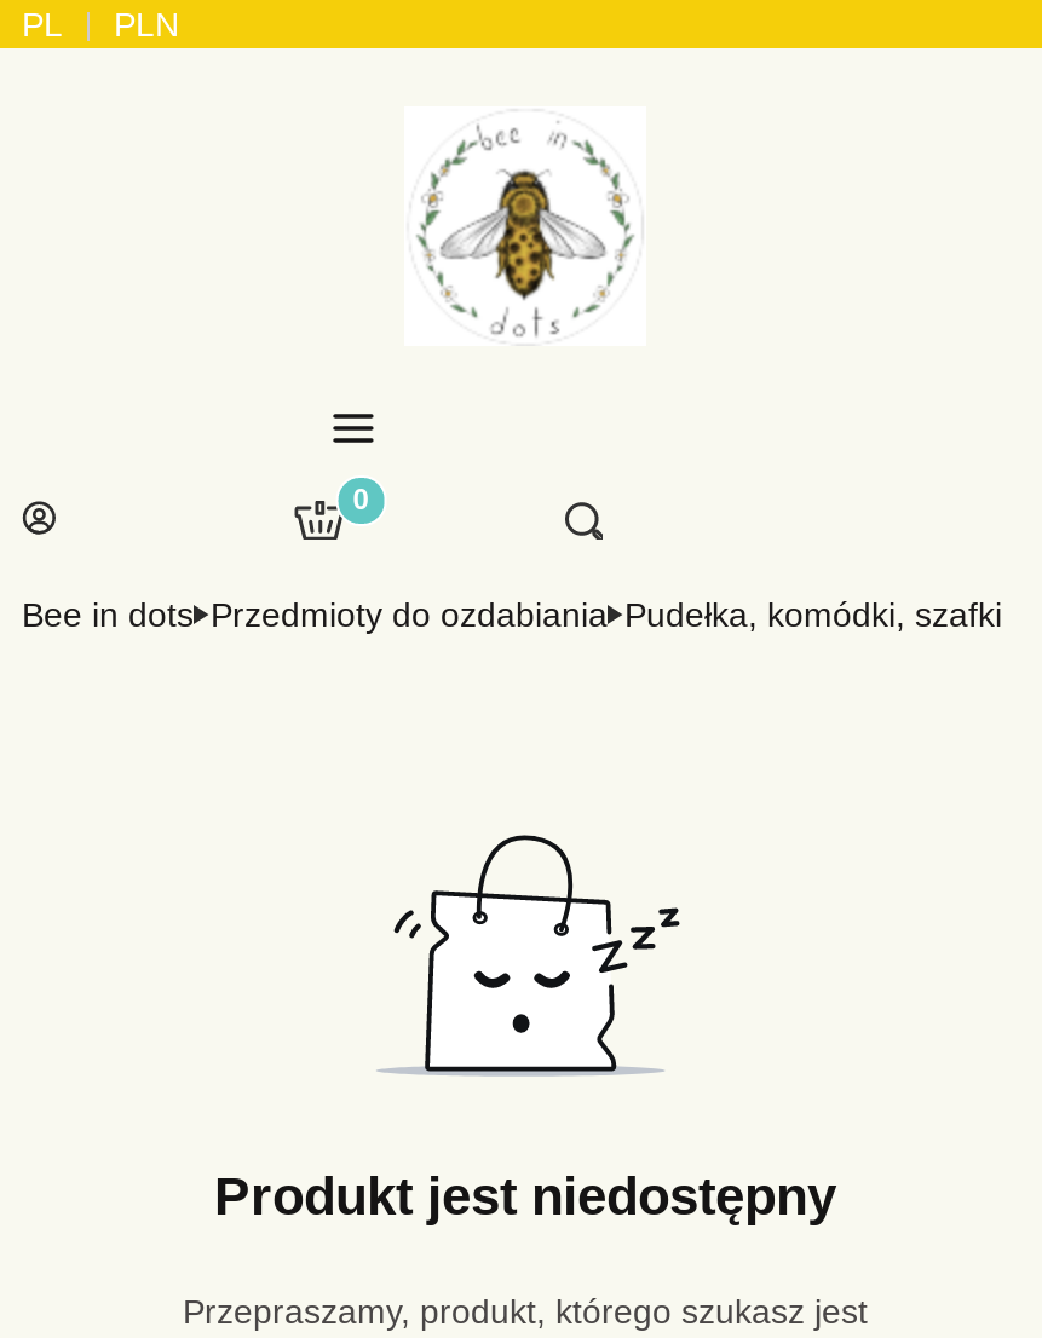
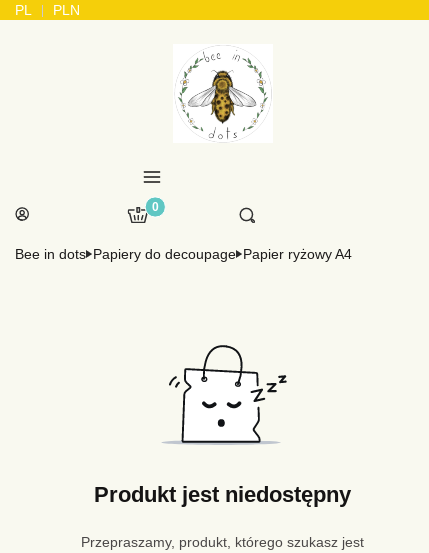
[22,595,1002,634] Bee in dots Przedmioty do ozdabiania Pudełka, komódki, szafki -> [15,246,352,262] Bee in dots Papiery do decoupage Papier ryżowy A4

